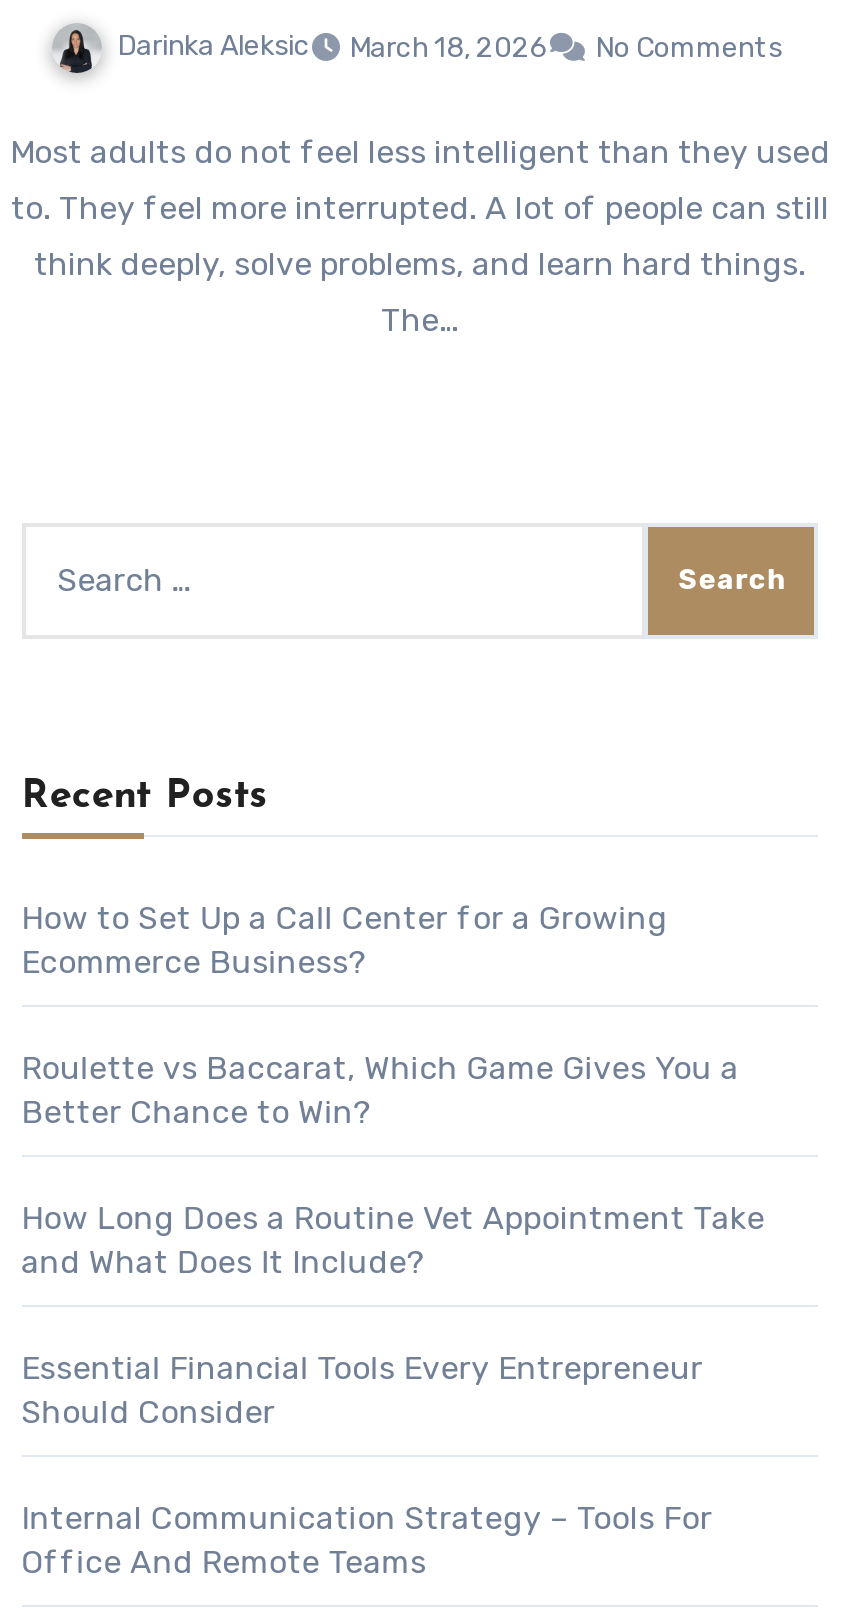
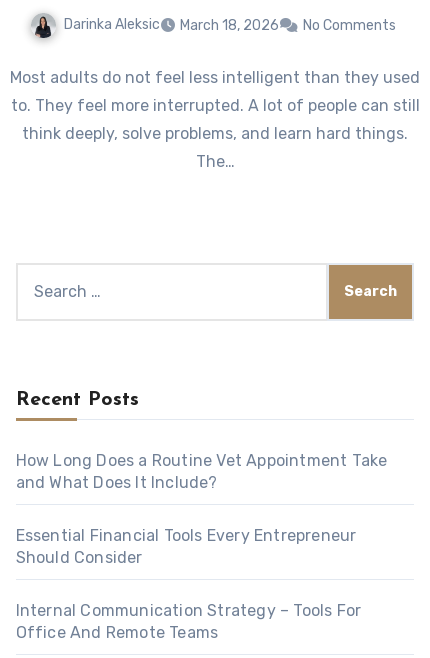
[21,900,739,1132] How to Set Up a Call Center for a Growing | Ecommerce Business? | Roulette vs Baccarat, Which Game Gives You a | Better Chance to Win? -> none

